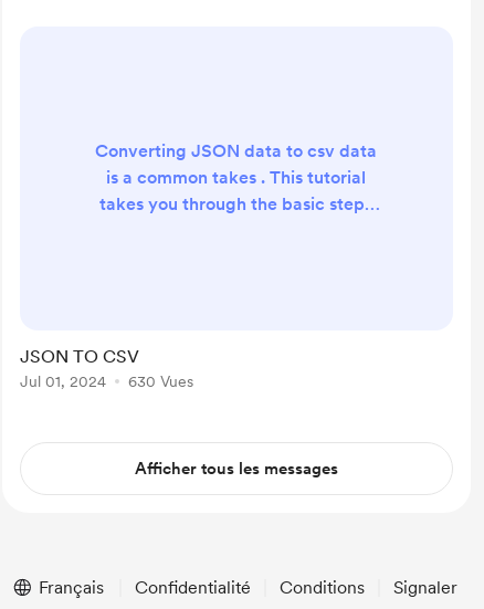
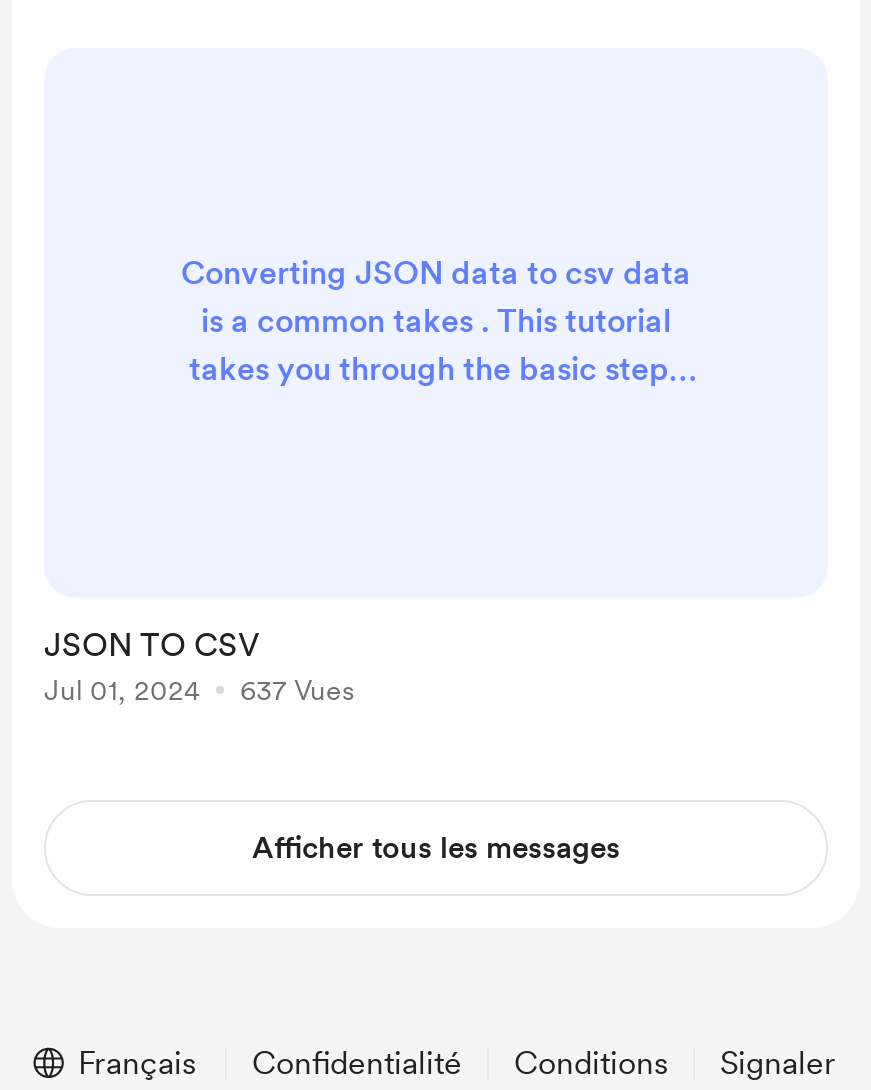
[20,372,193,390] Jul 01, 2024 630 Vues -> [44,674,354,706] Jul 01, 2024 637 Vues

